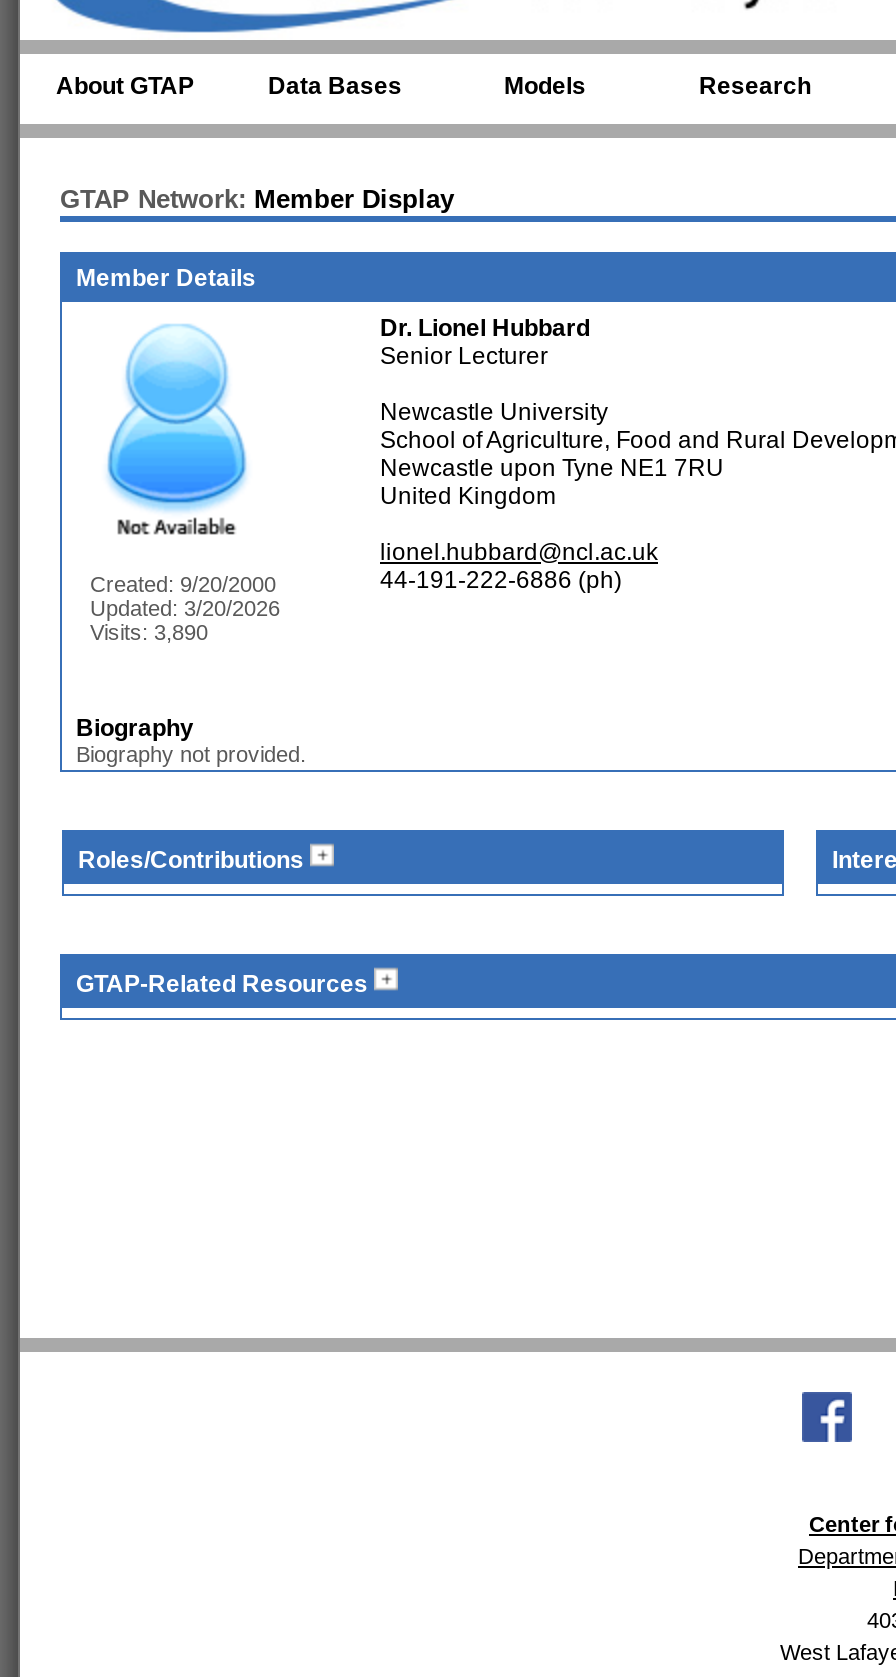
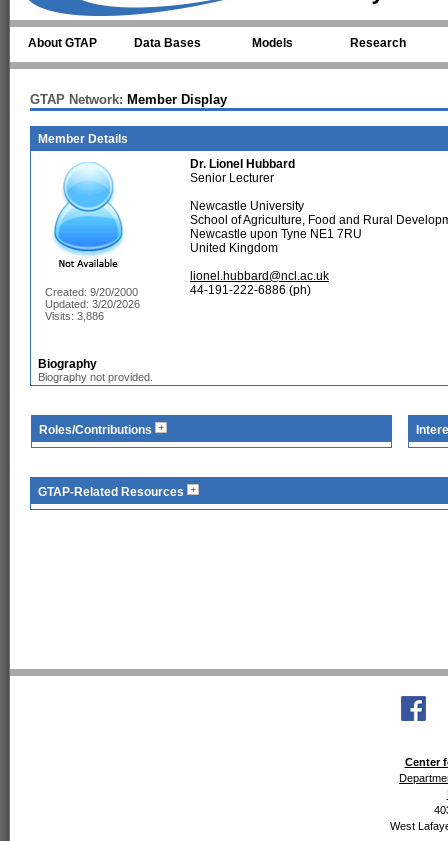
[90,620,208,644] Visits: 3,890 -> [45,310,104,322] Visits: 3,886

